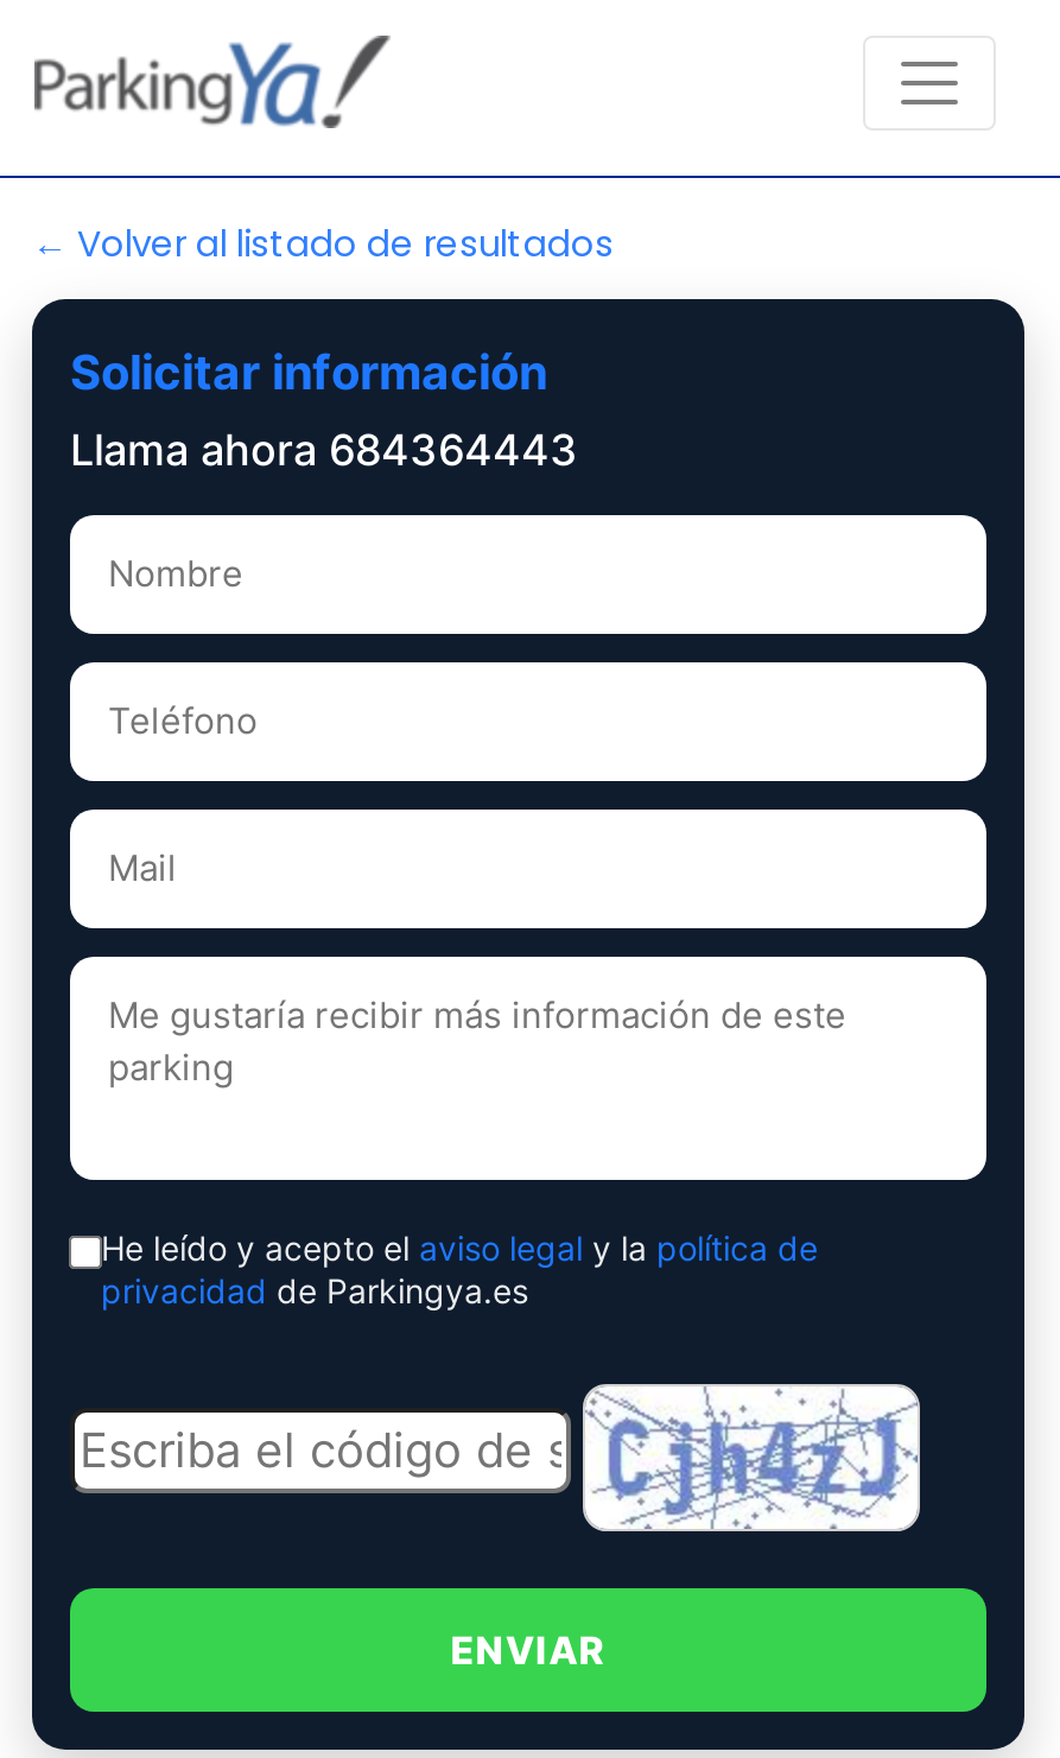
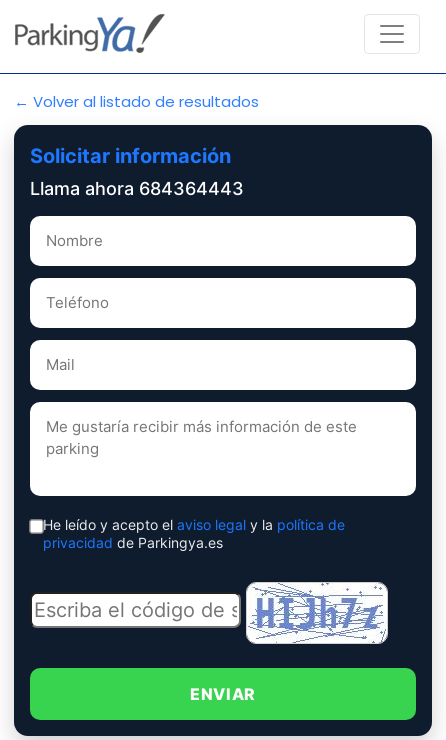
[585,1386,920,1527] [image] -> [248,583,386,644] [image]

